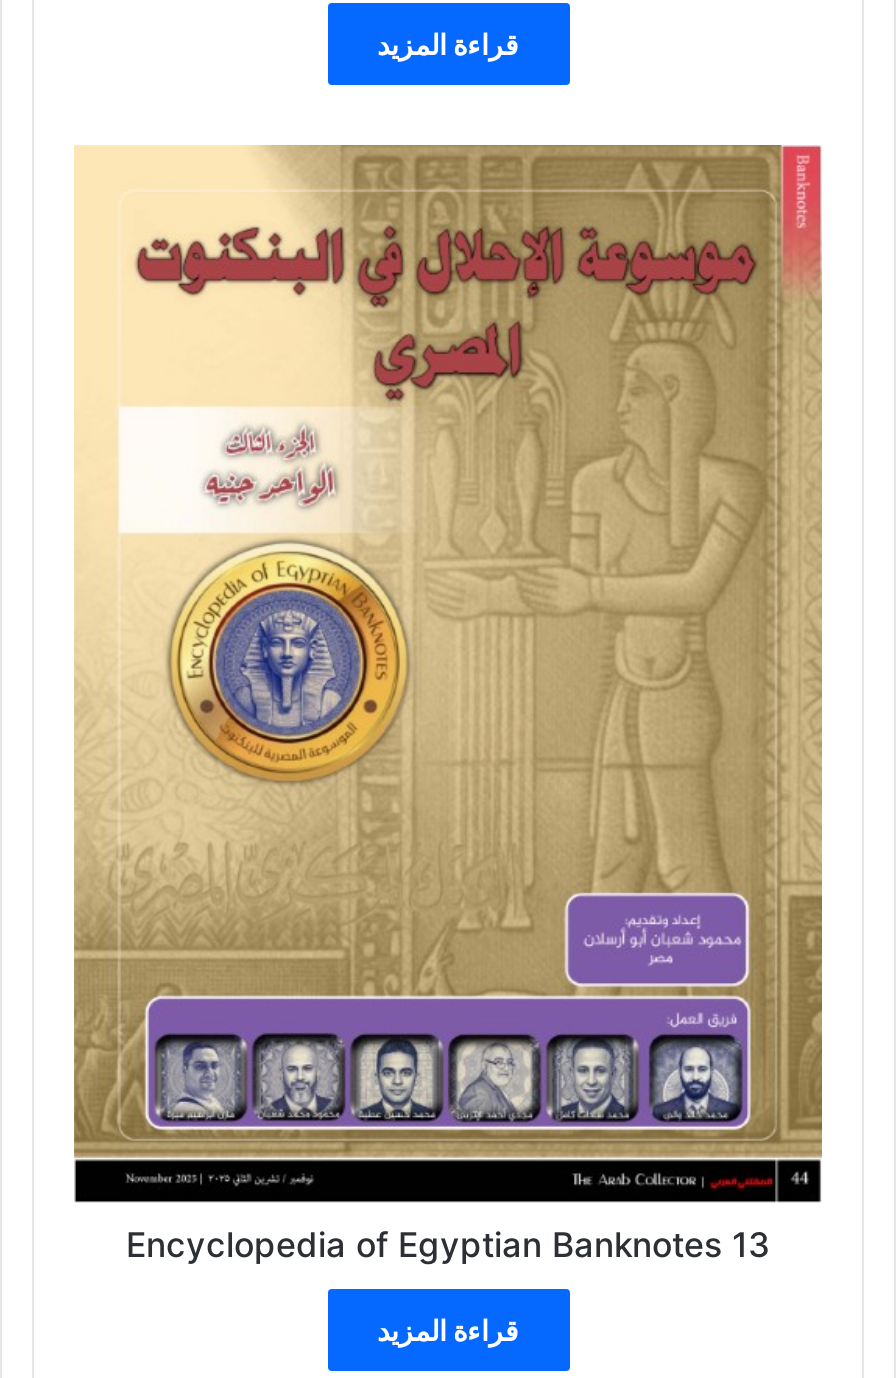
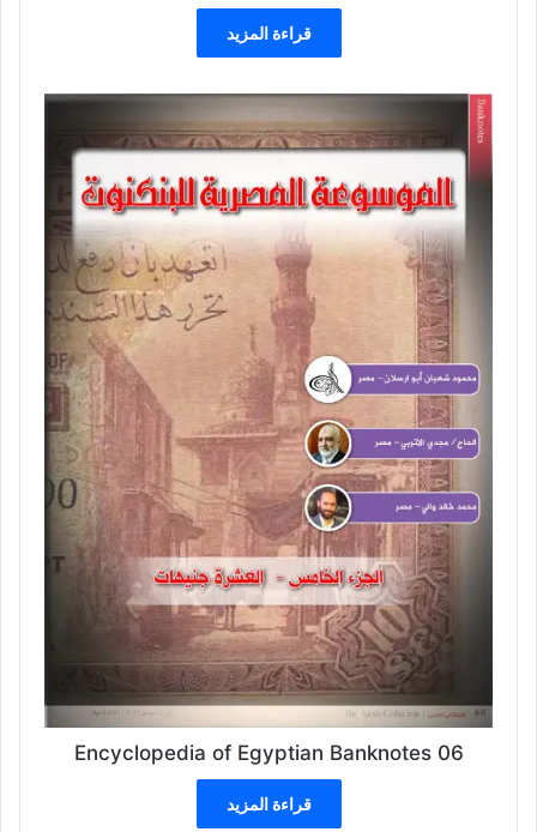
[72,145,824,1265] [image] | Encyclopedia of Egyptian Banknotes 13 -> [43,92,494,765] [image] | Encyclopedia of Egyptian Banknotes 06

